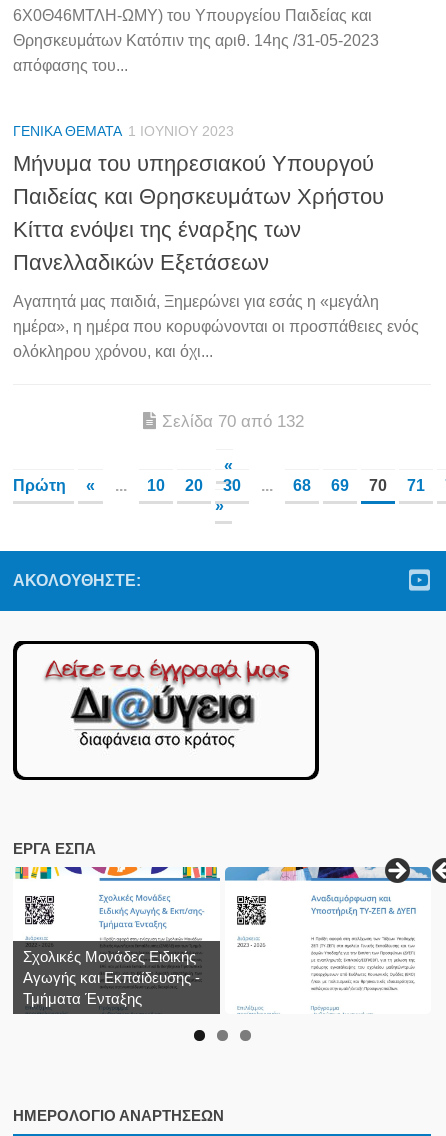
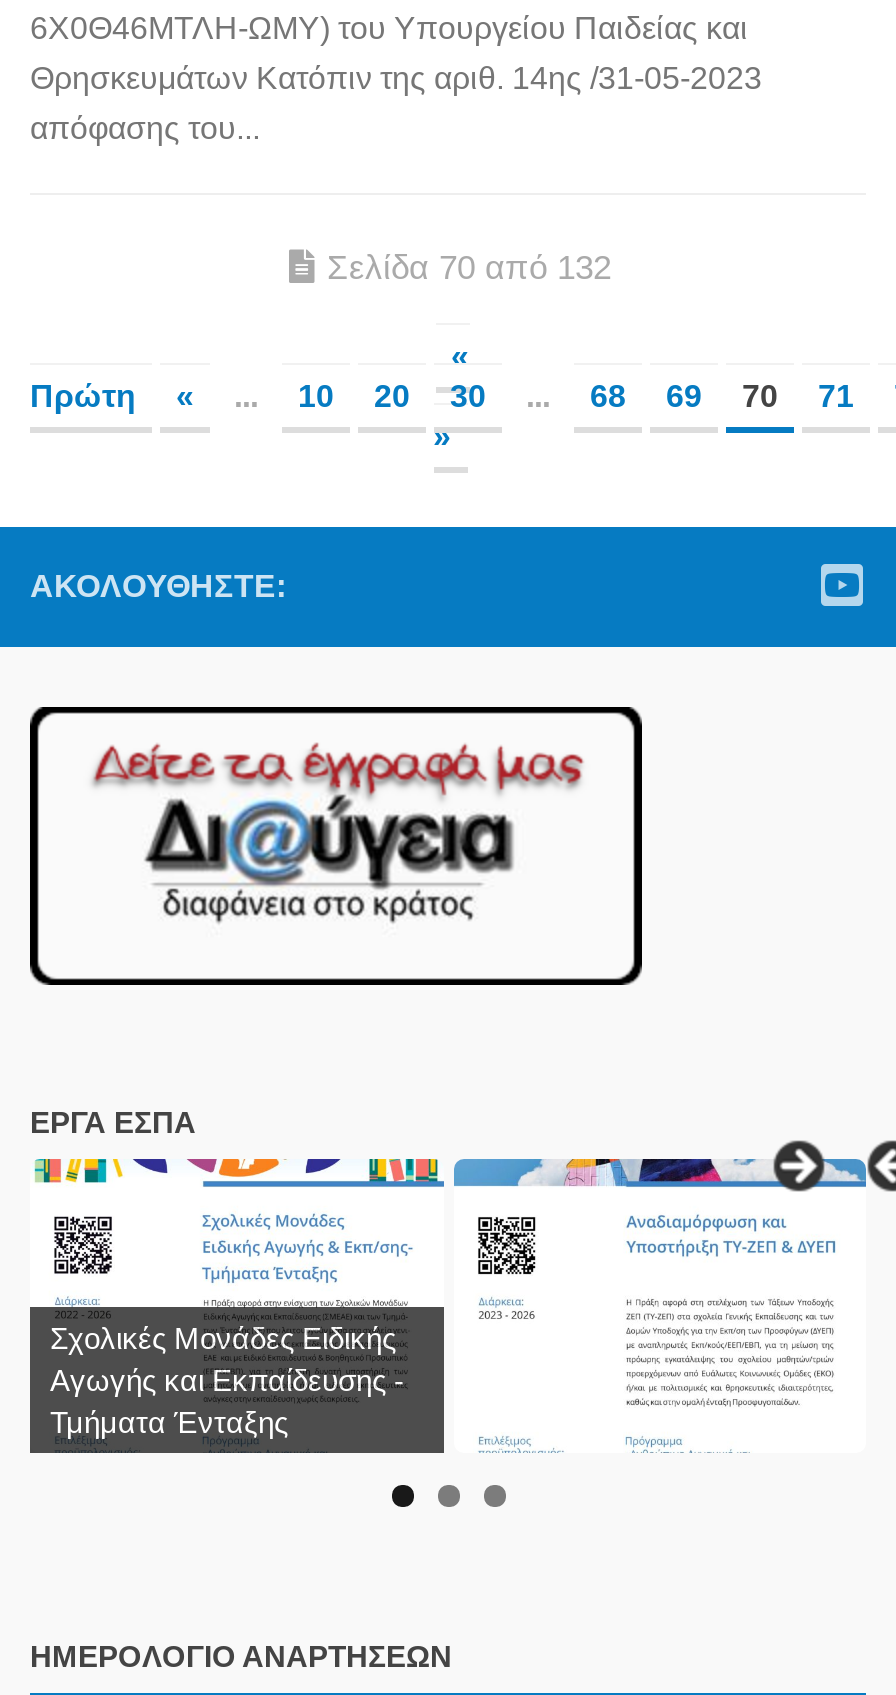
[13,123,419,360] ΓΕΝΙΚΆ ΘΈΜΑΤΑ 1 ΙΟΥΝΊΟΥ 2023 | Μήνυμα του υπηρεσιακού Υπουργού | Παιδείας και Θρησκευμάτων Χρήστου | Κίττα ενόψει της έναρξης των | Πανελλαδικών Εξετάσεων | Αγαπητά μας παιδιά, Ξημερώνει για εσάς η «μεγάλη | ημέρα», η ημέρα που κορυφώνονται οι προσπάθειες ενός | ολόκληρου χρόνου, και όχι... -> none

